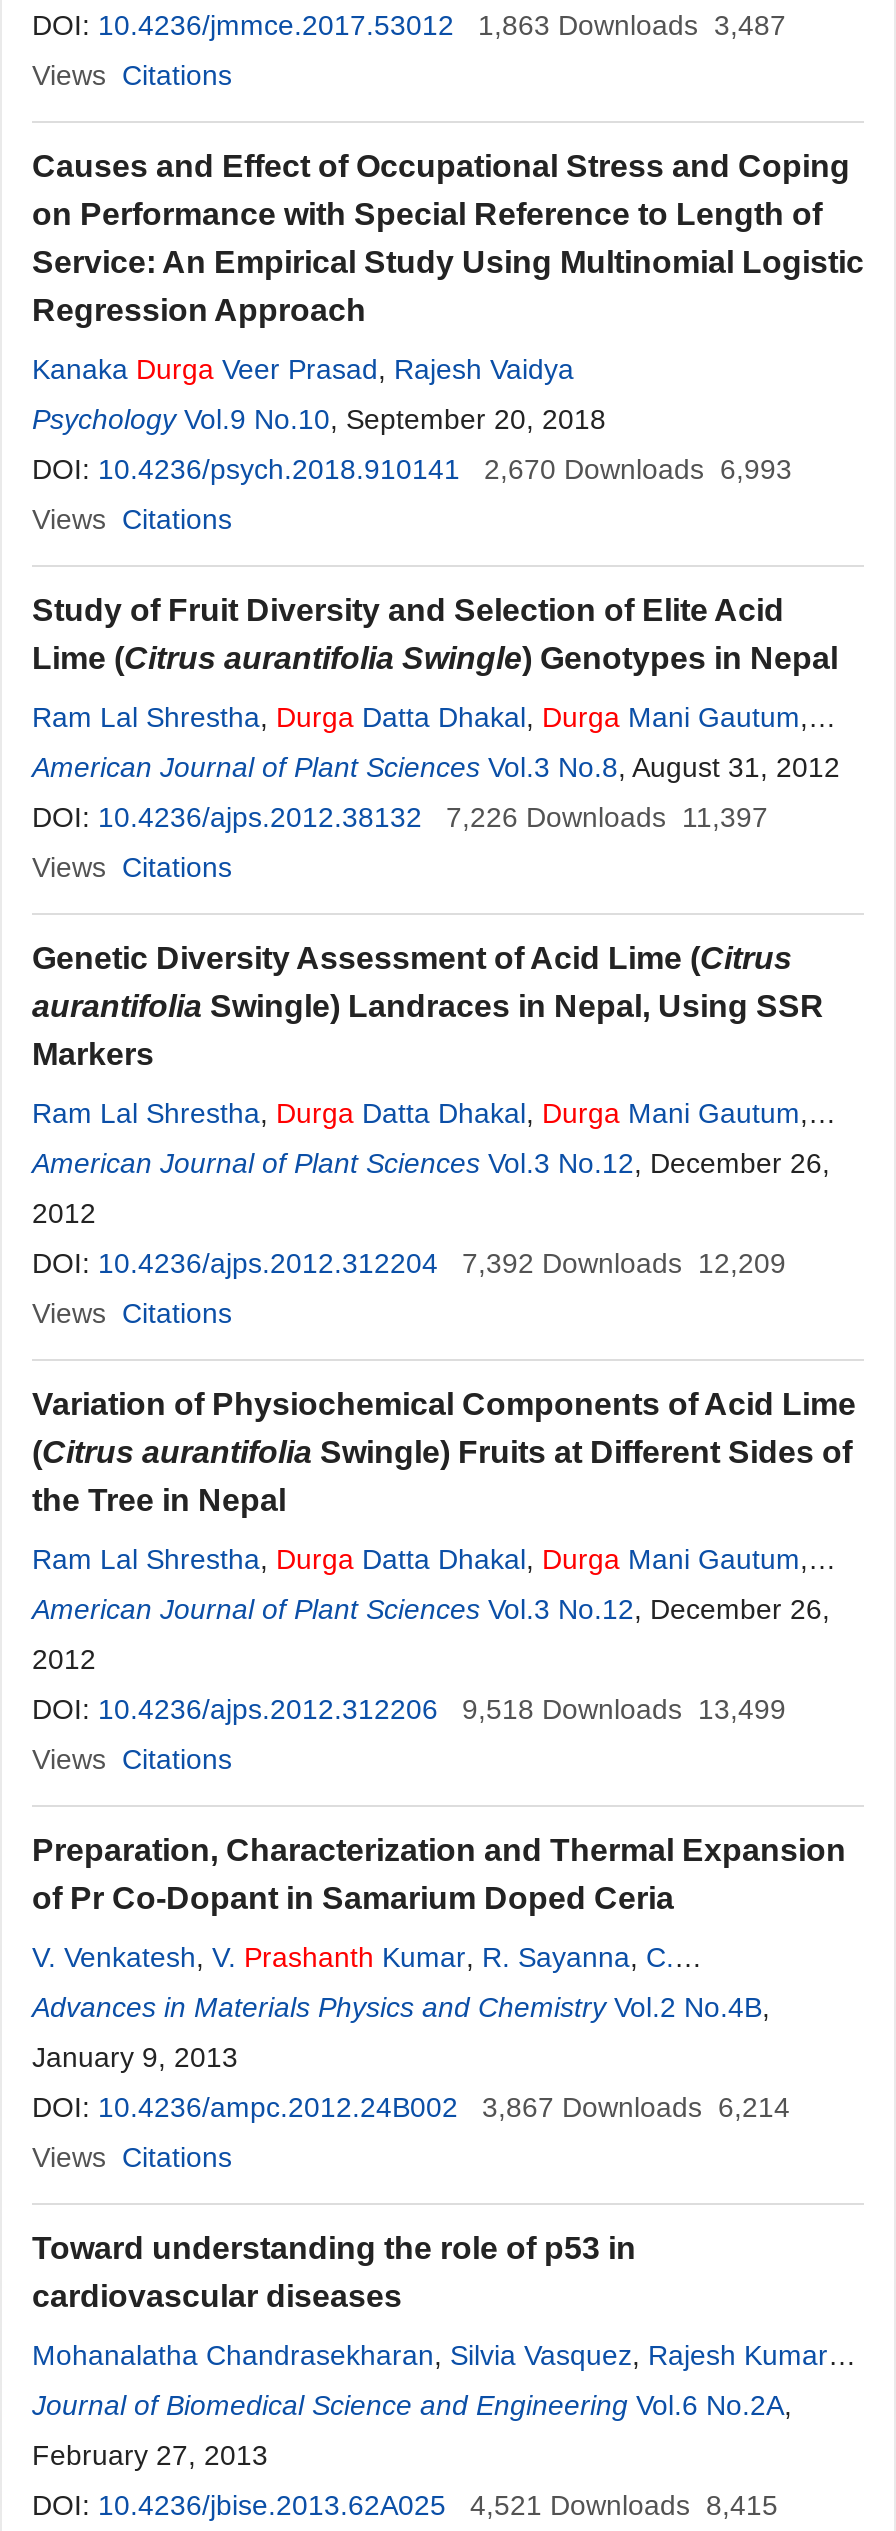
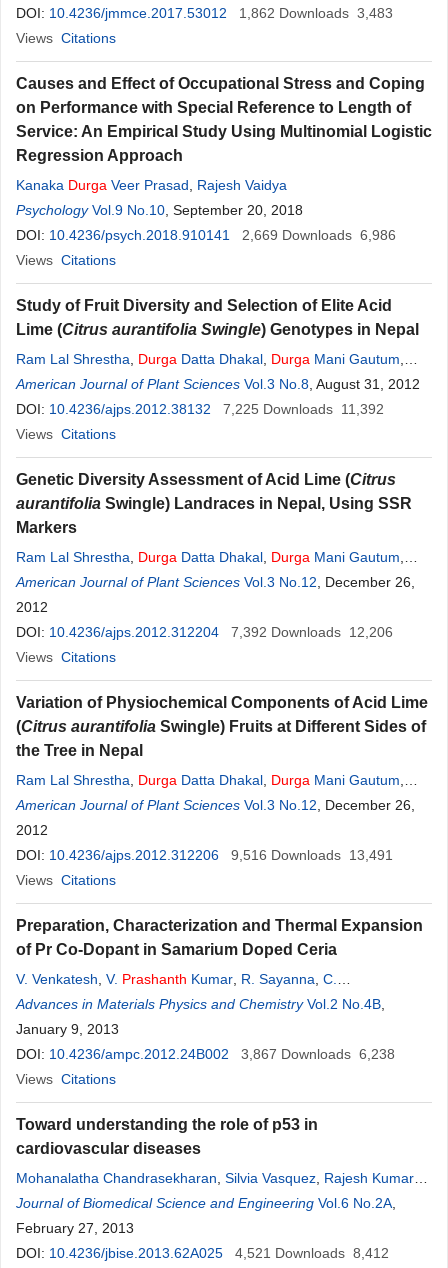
[32,9,786,41] DOI: 10.4236/jmmce.2017.53012 1,863 Downloads 3,487 -> [16,5,393,21] DOI: 10.4236/jmmce.2017.53012 1,862 Downloads 3,483
[32,453,792,485] DOI: 10.4236/psych.2018.910141 2,670 Downloads 6,993 -> [16,227,396,243] DOI: 10.4236/psych.2018.910141 2,669 Downloads 6,986
[32,801,768,833] DOI: 10.4236/ajps.2012.38132 7,226 Downloads 11,397 -> [16,401,384,417] DOI: 10.4236/ajps.2012.38132 7,225 Downloads 11,392
[32,1247,786,1279] DOI: 10.4236/ajps.2012.312204 7,392 Downloads 12,209 -> [16,624,393,640] DOI: 10.4236/ajps.2012.312204 7,392 Downloads 12,206
[32,1693,786,1725] DOI: 10.4236/ajps.2012.312206 9,518 Downloads 13,499 -> [16,847,393,863] DOI: 10.4236/ajps.2012.312206 9,516 Downloads 13,491
[32,2091,790,2123] DOI: 10.4236/ampc.2012.24B002 3,867 Downloads 6,214 -> [16,1046,395,1062] DOI: 10.4236/ampc.2012.24B002 3,867 Downloads 6,238
[32,2489,778,2521] DOI: 10.4236/jbise.2013.62A025 4,521 Downloads 8,415 -> [16,1245,389,1261] DOI: 10.4236/jbise.2013.62A025 4,521 Downloads 8,412

